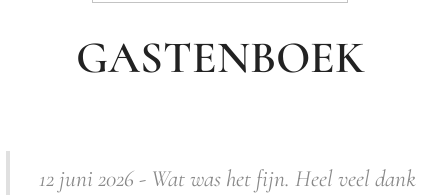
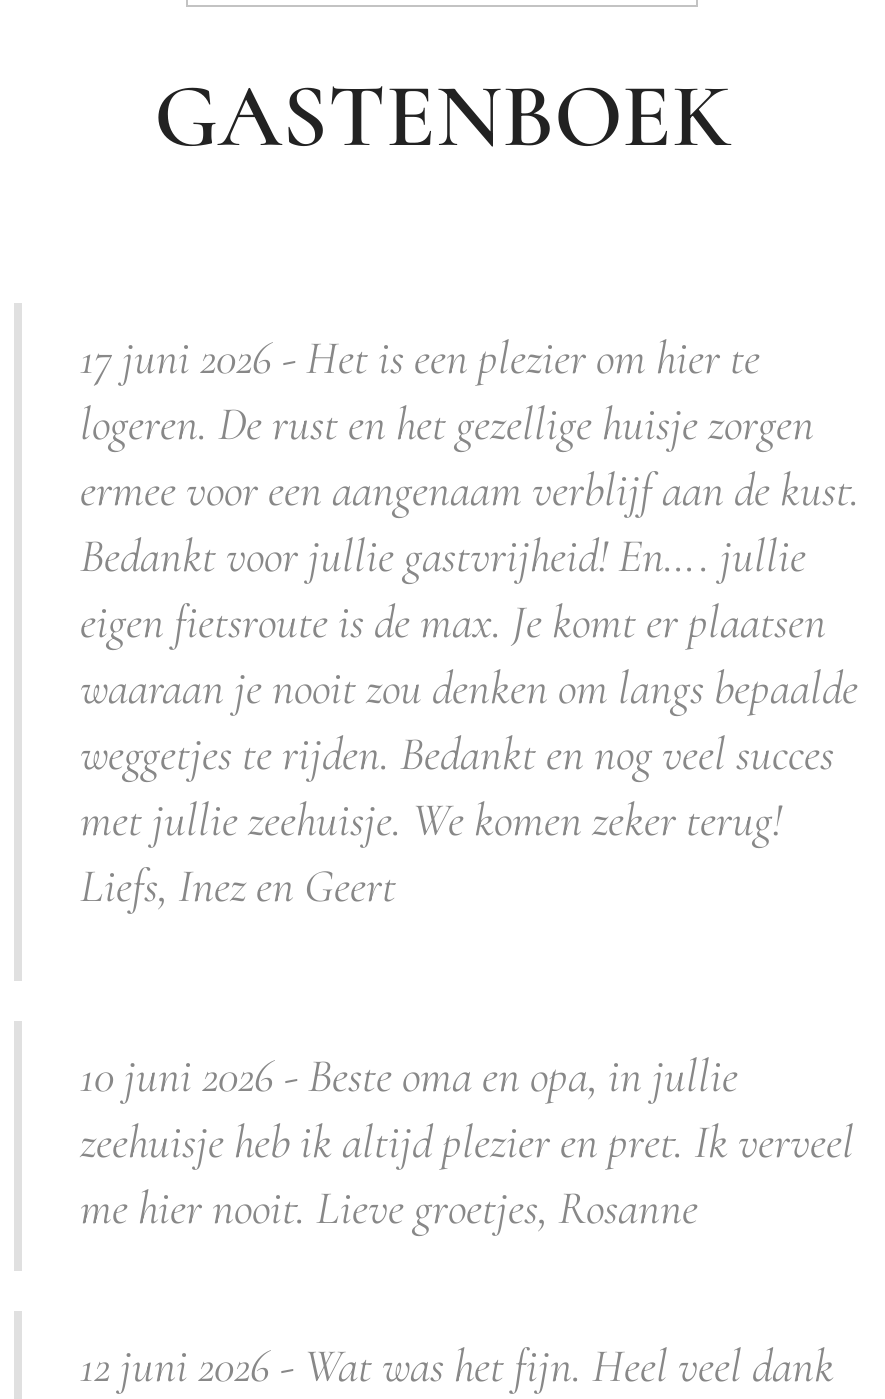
none -> [80,328,860,1236] 17 juni 2026 - Het is een plezier om hier te | logeren. De rust en het gezellige huisje zorgen | ermee voor een aangenaam verblijf aan de kust. | Bedankt voor jullie gastvrijheid! En…. jullie | eigen fietsroute is de max. Je komt er plaatsen | waaraan je nooit zou denken om langs bepaalde | weggetjes te rijden. Bedankt en nog veel succes | met jullie zeehuisje. We komen zeker terug! | Liefs, Inez en Geert | 10 juni 2026 - Beste oma en opa, in jullie | zeehuisje heb ik altijd plezier en pret. Ik verveel | me hier nooit. Lieve groetjes, Rosanne

